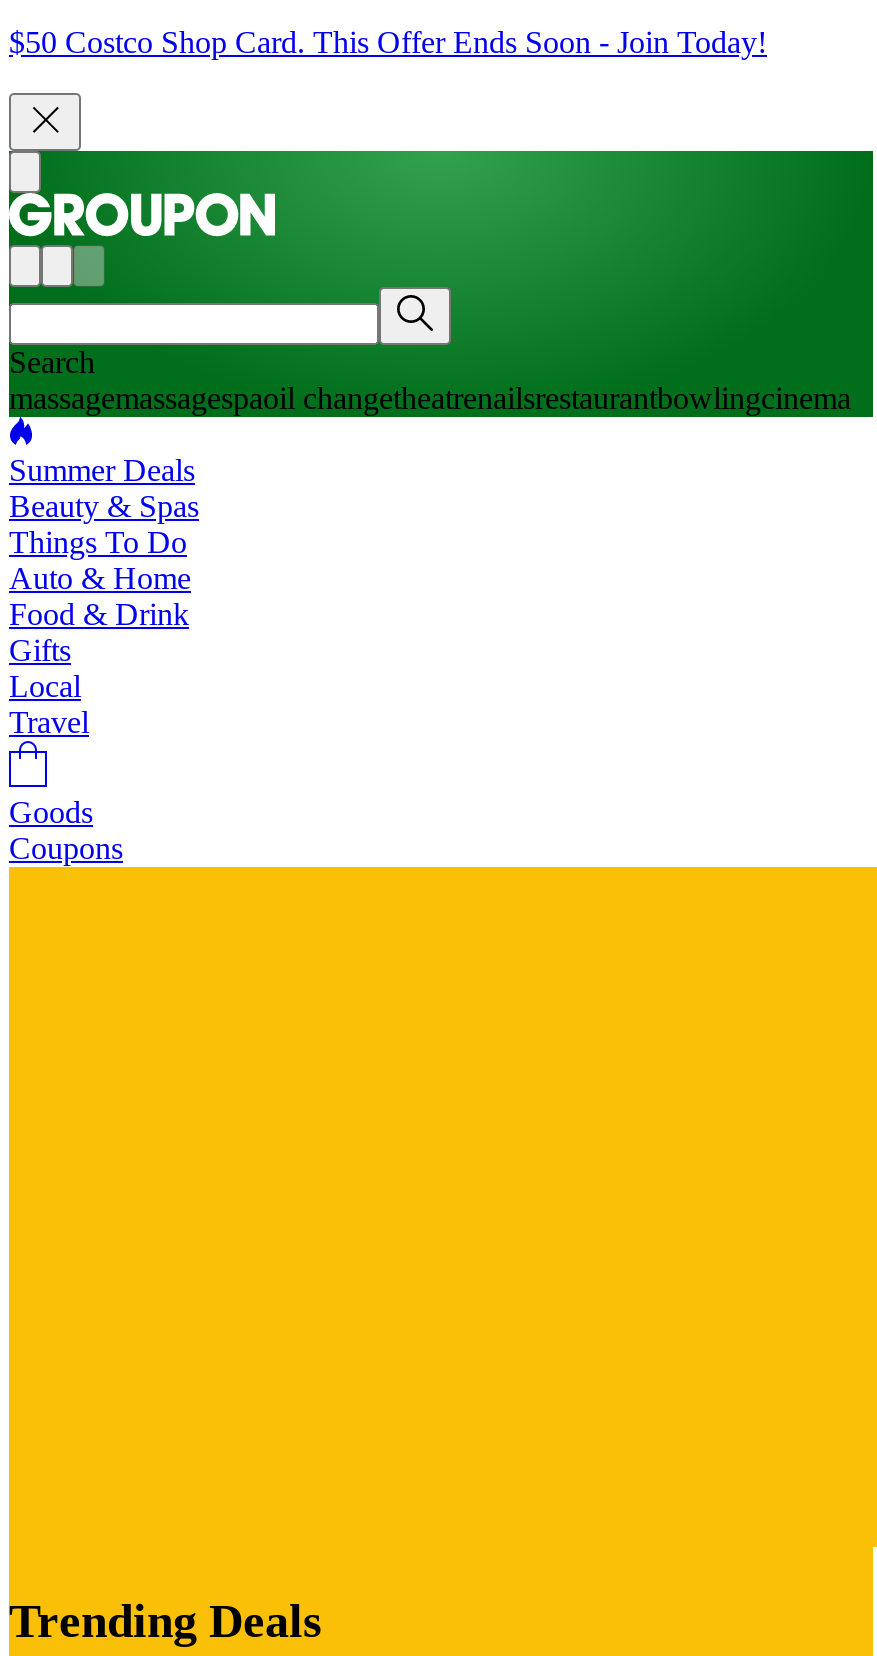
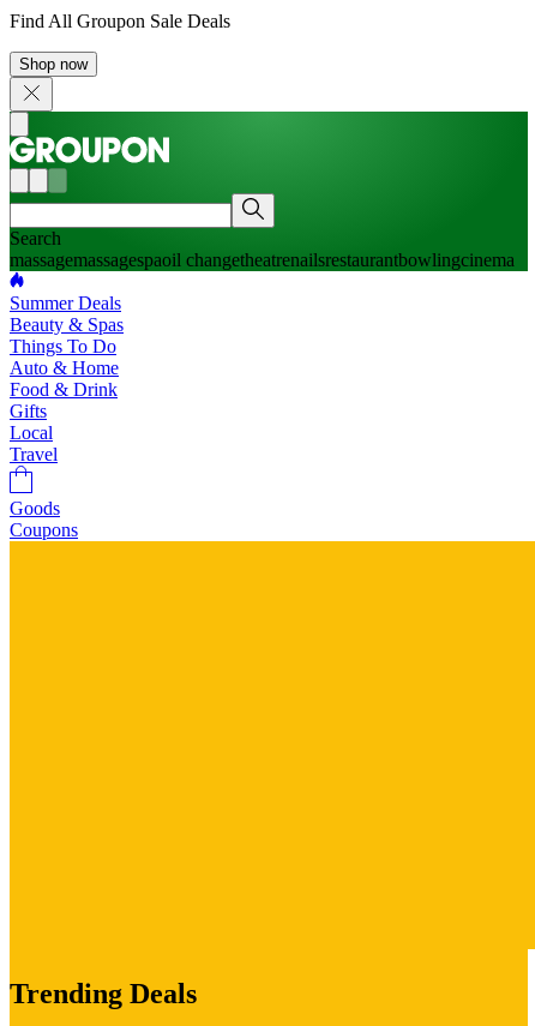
[9,25,767,59] $50 Costco Shop Card. This Offer Ends Soon - Join Today! -> [10,11,230,73] Find All Groupon Sale Deals | Shop now

